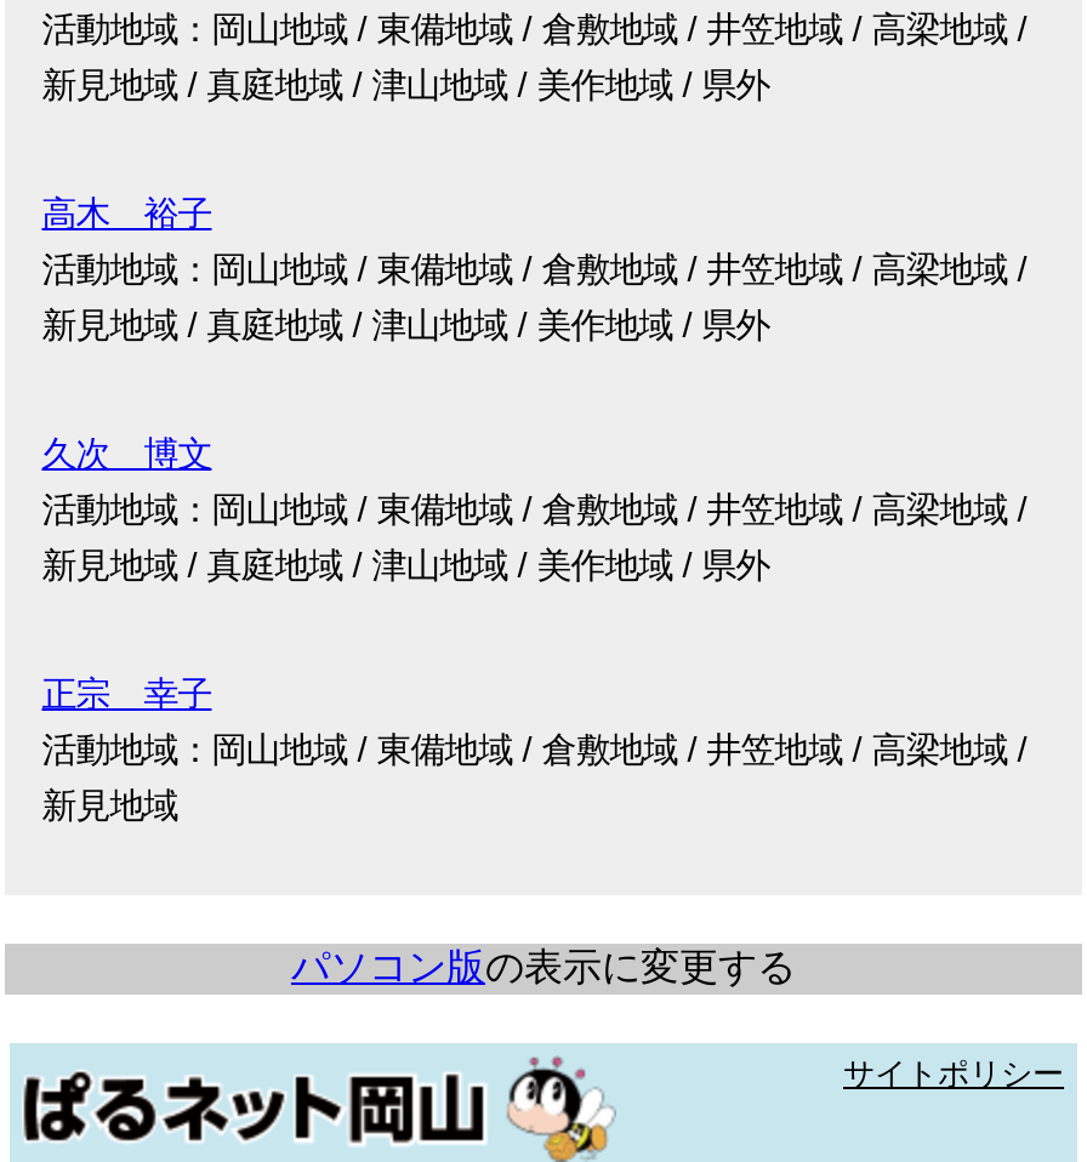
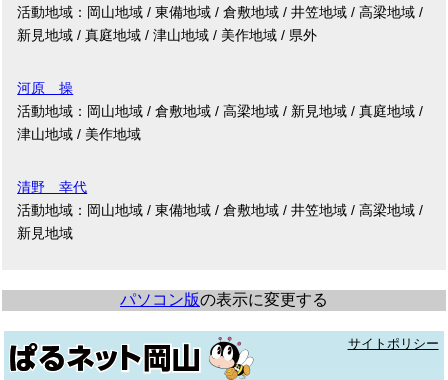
[42,195,1027,714] 高木 裕子 | 活動地域：岡山地域 / 東備地域 / 倉敷地域 / 井笠地域 / 高梁地域 / | 新見地域 / 真庭地域 / 津山地域 / 美作地域 / 県外 | 久次 博文 | 活動地域：岡山地域 / 東備地域 / 倉敷地域 / 井笠地域 / 高梁地域 / | 新見地域 / 真庭地域 / 津山地域 / 美作地域 / 県外 | 正宗 幸子 -> [17,80,423,195] 河原 操 | 活動地域：岡山地域 / 倉敷地域 / 高梁地域 / 新見地域 / 真庭地域 / | 津山地域 / 美作地域 | 清野 幸代

